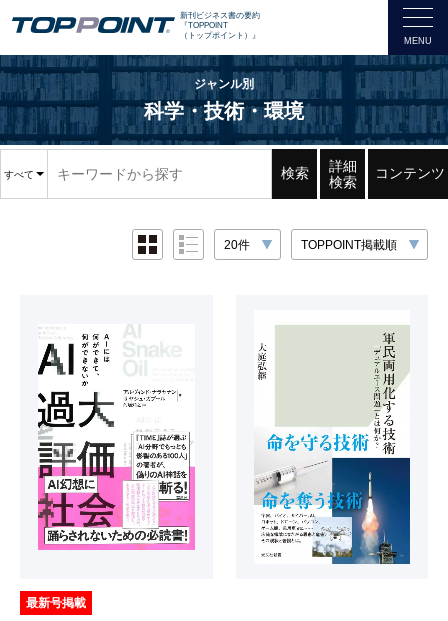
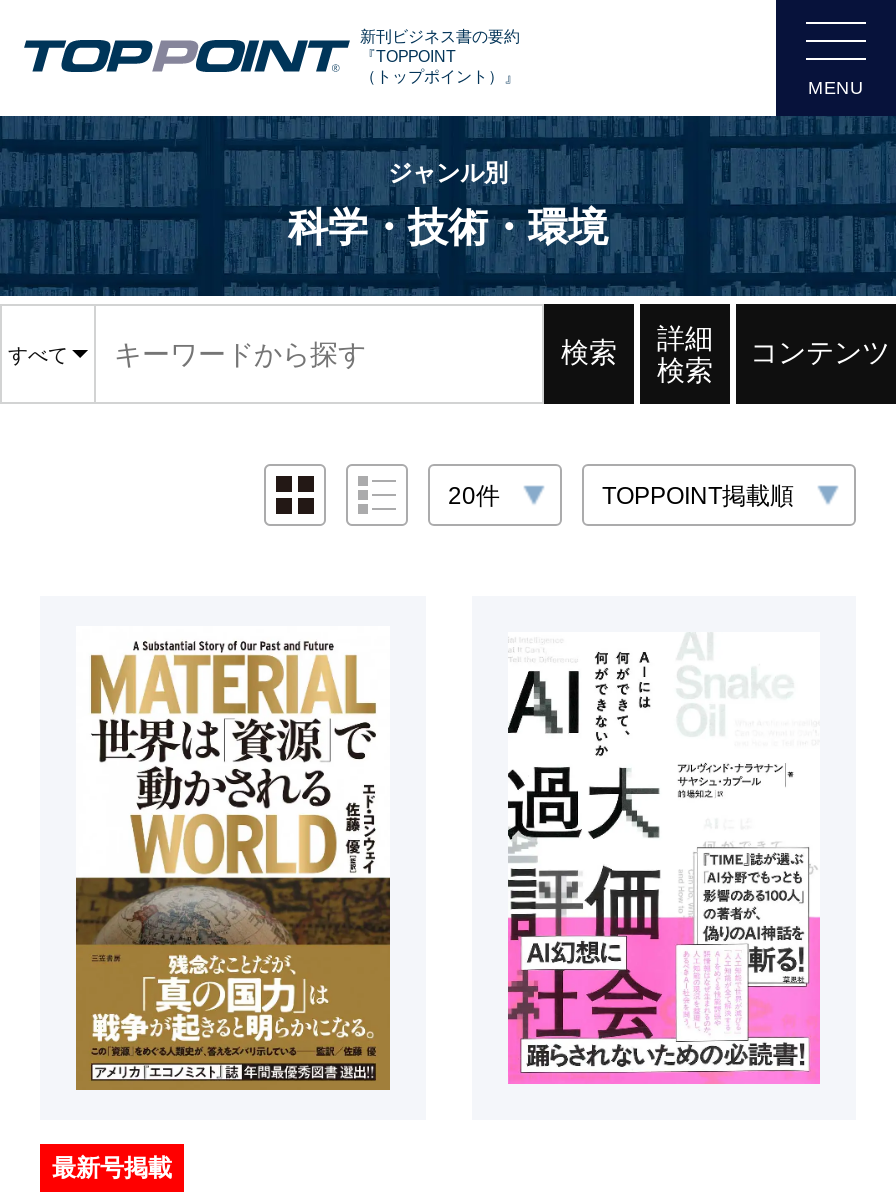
[254,326,411,565] [image] -> [506,652,820,1090] [image]
[37,333,196,551] [image] -> [74,640,392,1094] [image]

